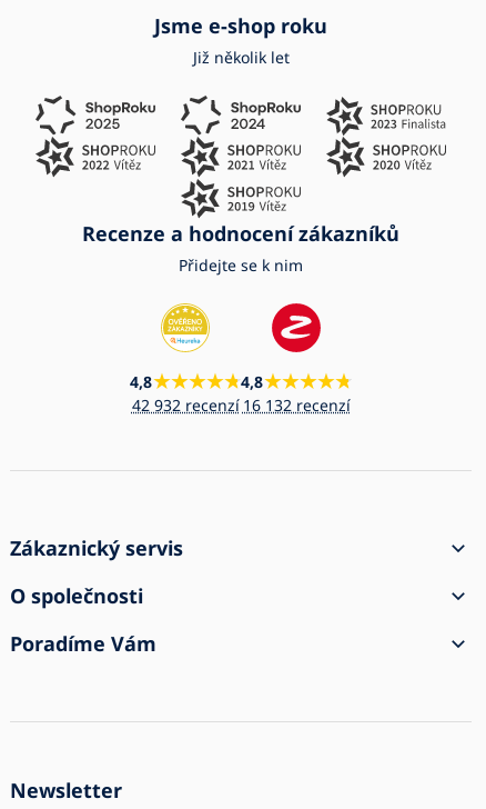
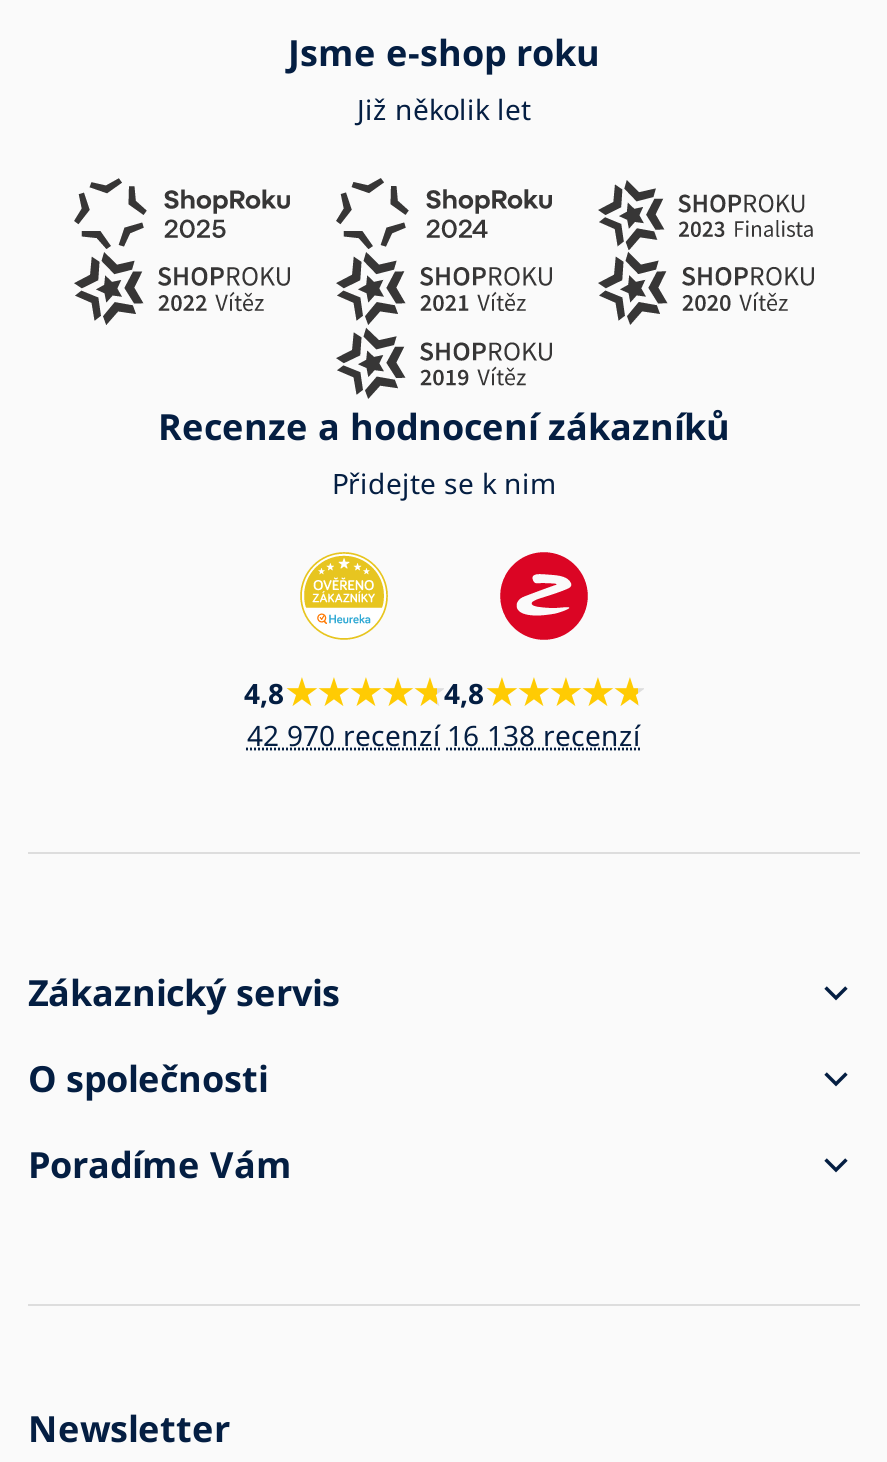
[131,394,239,416] 42 932 recenzí -> [247,716,441,754] 42 970 recenzí
[242,394,350,416] 16 132 recenzí -> [447,716,641,754] 16 138 recenzí

